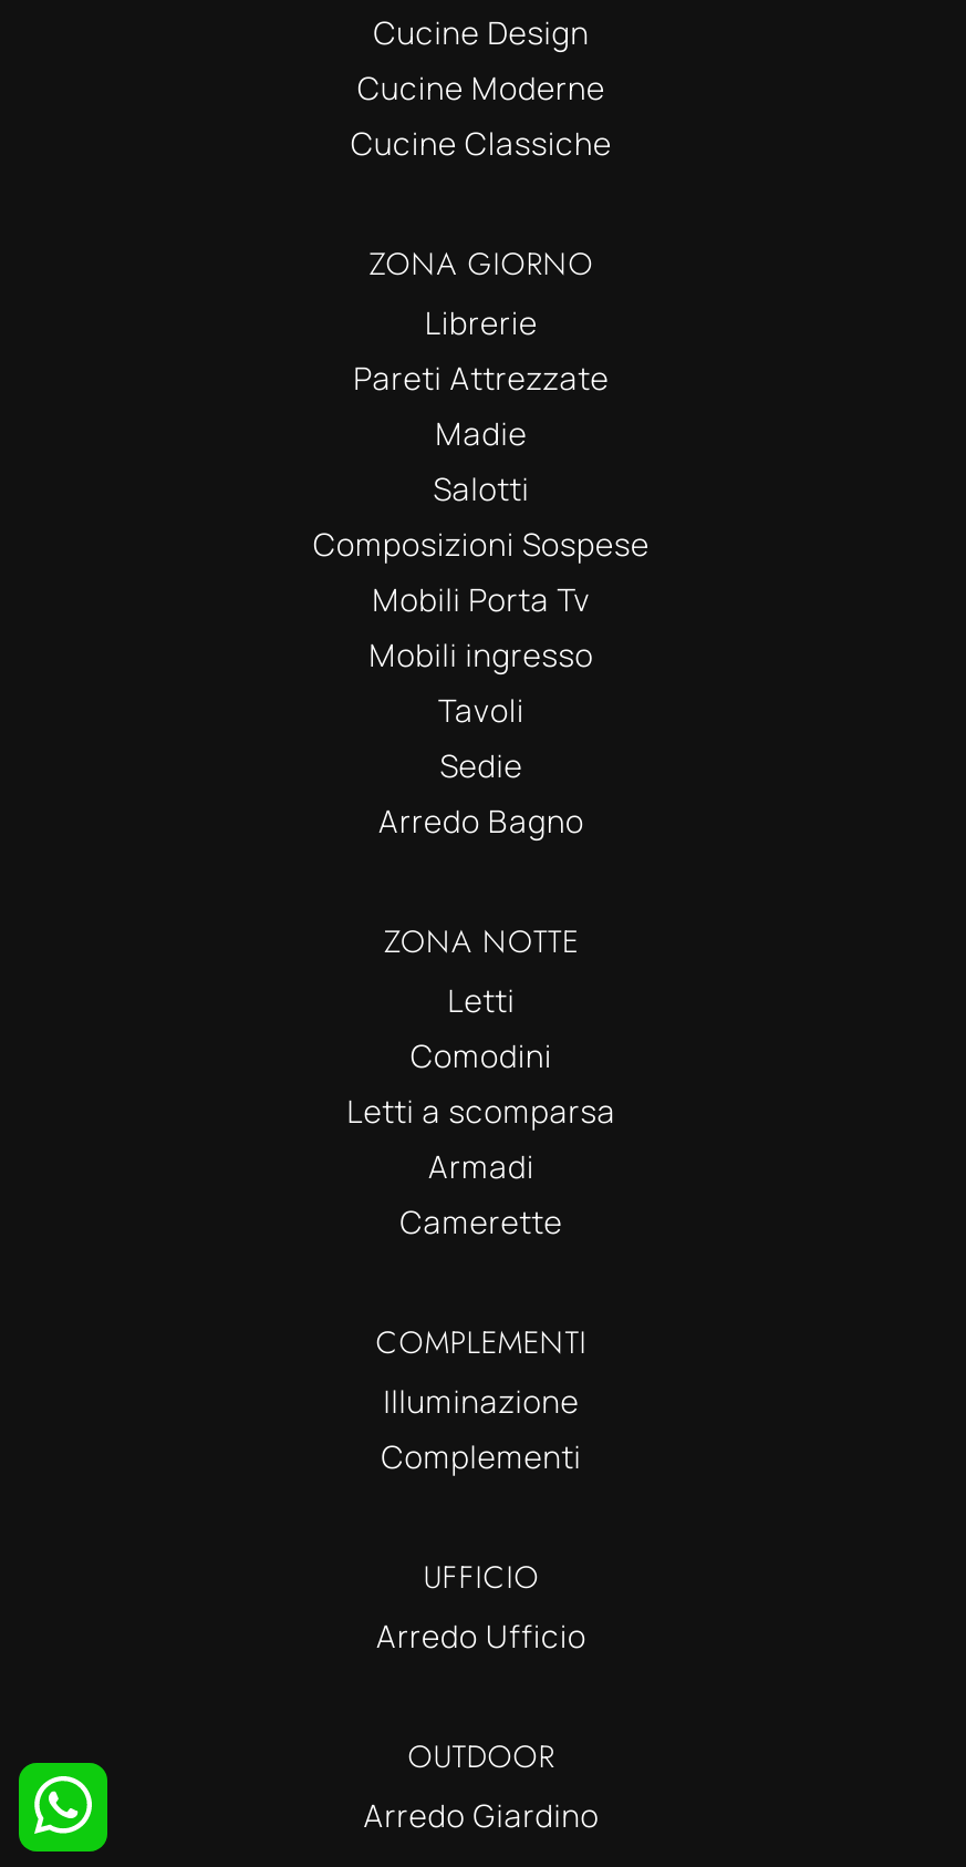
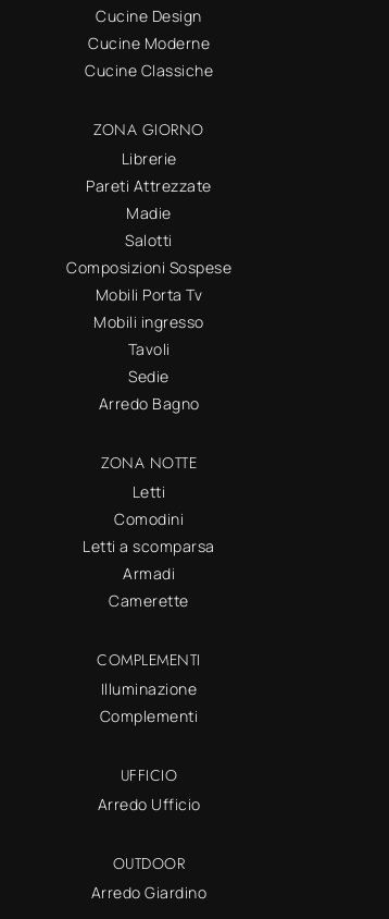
[14,1758,112,1856] [image] -> none

